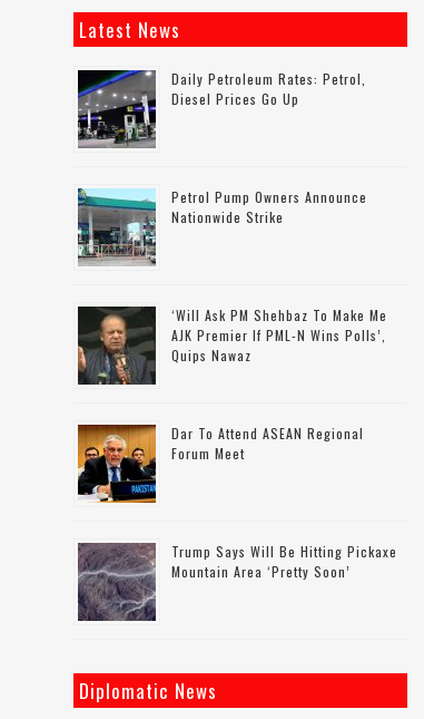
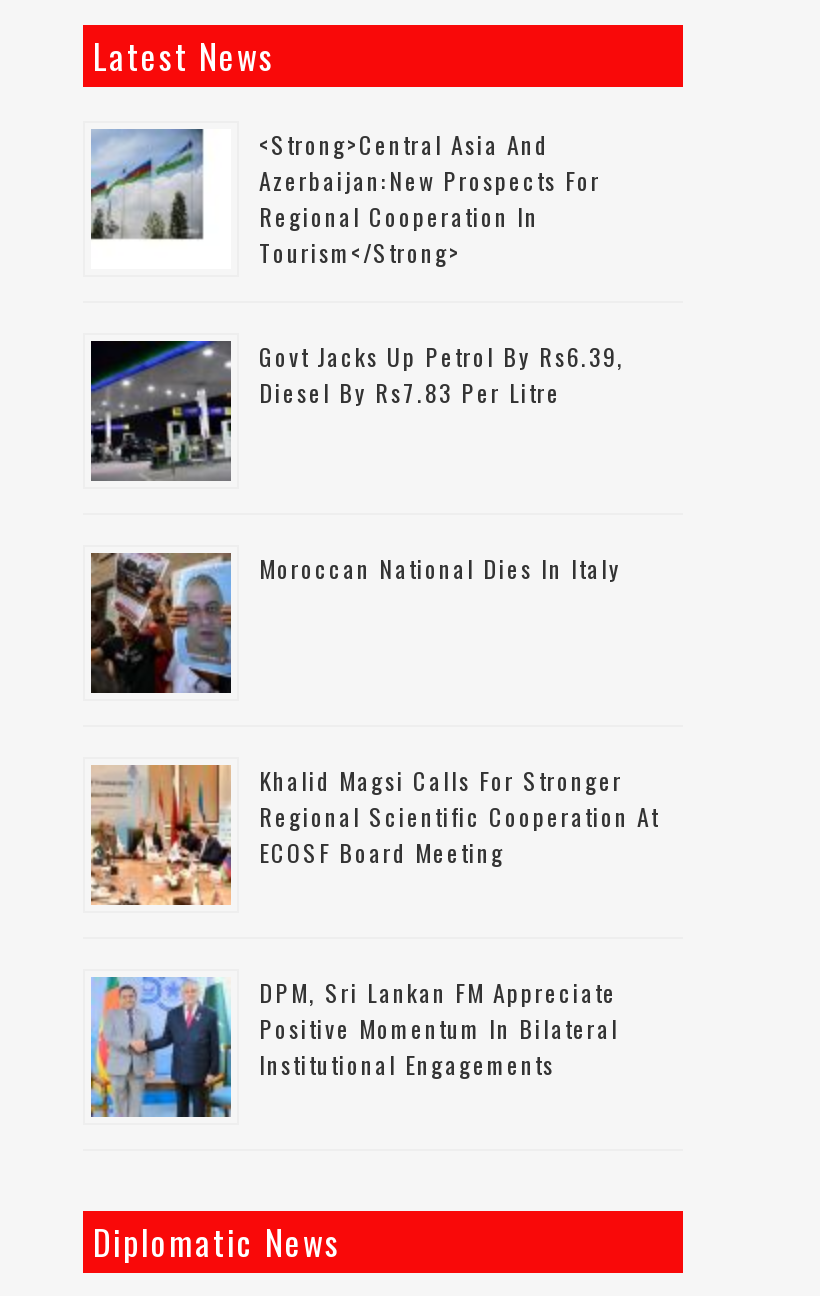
[77,69,366,149] [image] | Daily Petroleum Rates: Petrol, | Diesel Prices Go Up -> [91,126,601,269] [image] | <strong>Central Asia And | Azerbaijan:New Prospects For | Regional Cooperation In | Tourism</strong>
[77,187,367,265] [image] | Petrol Pump Owners Announce | Nationwide Strike -> [89,338,625,481] [image] | Govt Jacks Up Petrol By Rs6.39, | Diesel By Rs7.83 Per Litre
[77,305,387,386] [image] | ‘Will Ask PM Shehbaz To Make Me | AJK Premier If PML-N Wins Polls’, | Quips Nawaz -> [89,550,621,693] [image] | Moroccan National Dies In Italy
[77,423,364,504] [image] | Dar To Attend ASEAN Regional | Forum Meet -> [89,762,659,907] [image] | Khalid Magsi Calls For Stronger | Regional Scientific Cooperation At | ECOSF Board Meeting
[77,541,397,622] [image] | Trump Says Will Be Hitting Pickaxe | Mountain Area ‘pretty Soon’ -> [89,974,619,1117] [image] | DPM, Sri Lankan FM Appreciate | Positive Momentum In Bilateral | Institutional Engagements

